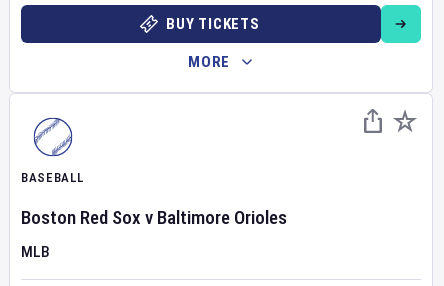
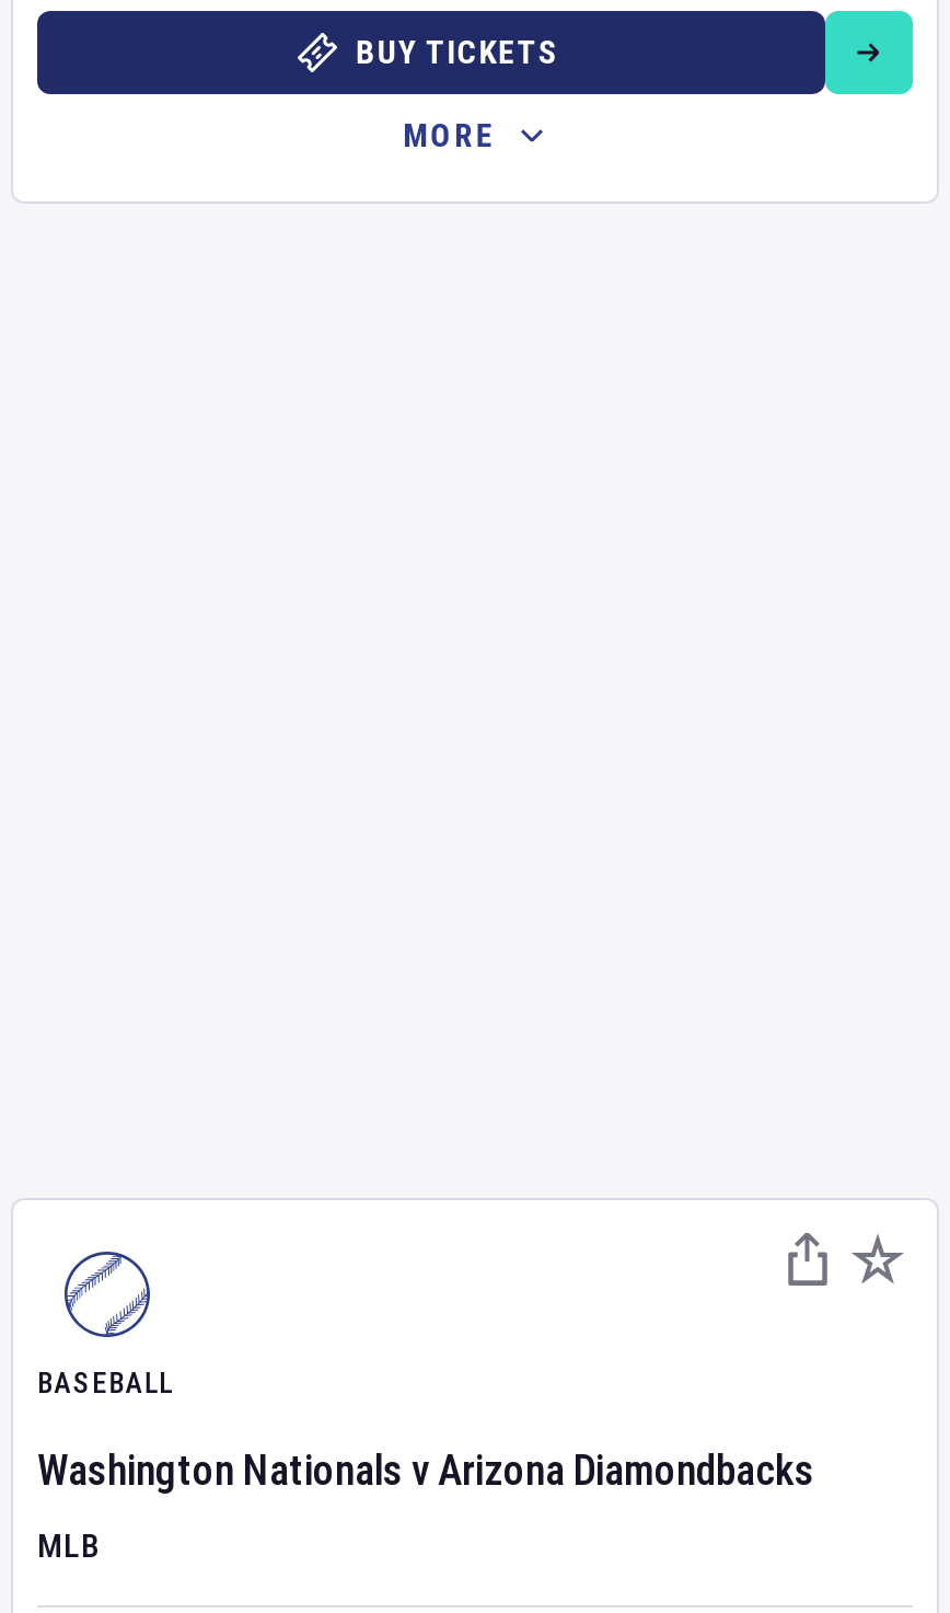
[21,206,287,229] Boston Red Sox v Baltimore Orioles -> [37,1445,814,1496] Washington Nationals v Arizona Diamondbacks

